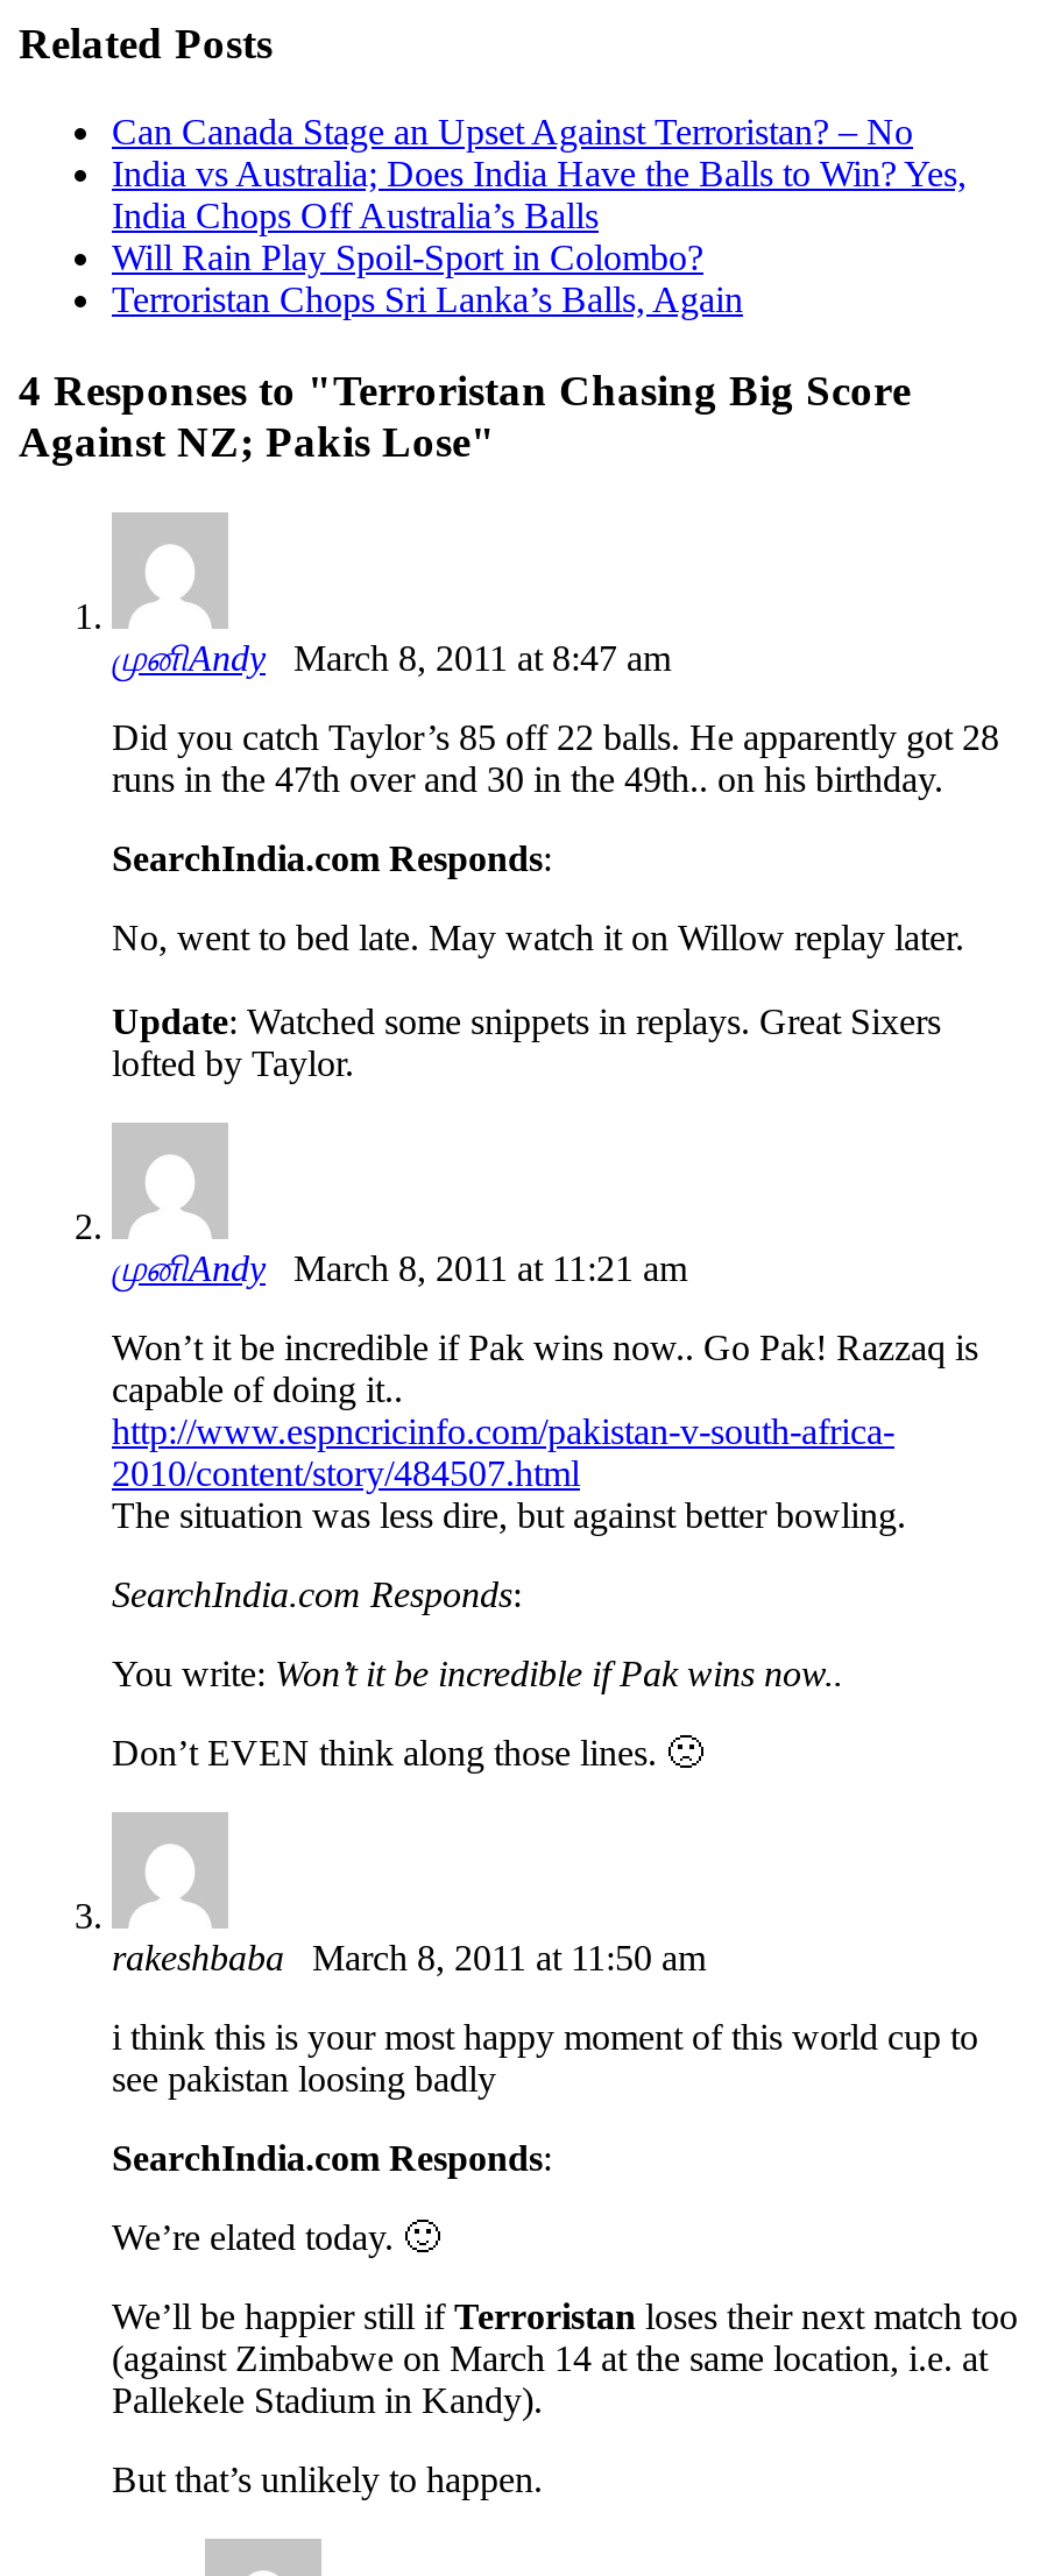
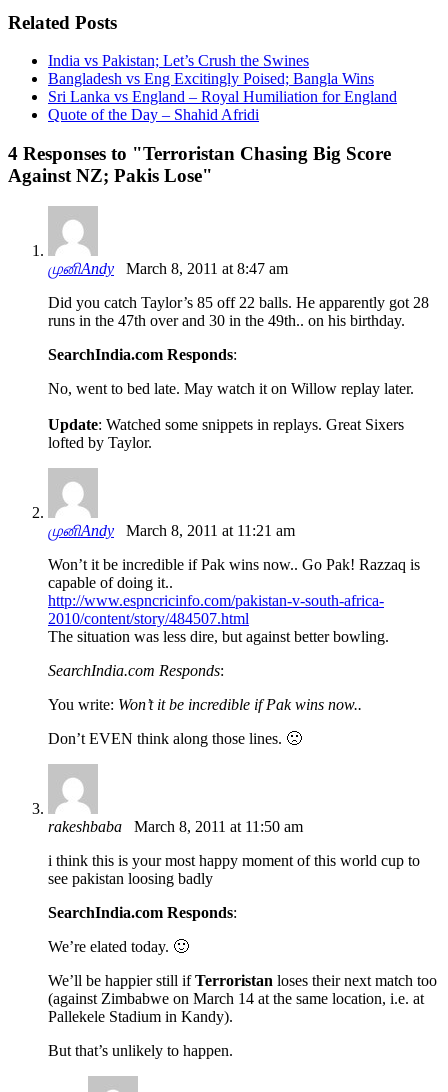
[112,112,967,320] Can Canada Stage an Upset Against Terroristan? – No | India vs Australia; Does India Have the Balls to Win? Yes, | India Chops Off Australia’s Balls | Will Rain Play Spoil-Sport in Colombo? | Terroristan Chops Sri Lanka’s Balls, Again -> [48,52,397,123] India vs Pakistan; Let’s Crush the Swines | Bangladesh vs Eng Excitingly Poised; Bangla Wins | Sri Lanka vs England – Royal Humiliation for England | Quote of the Day – Shahid Afridi

